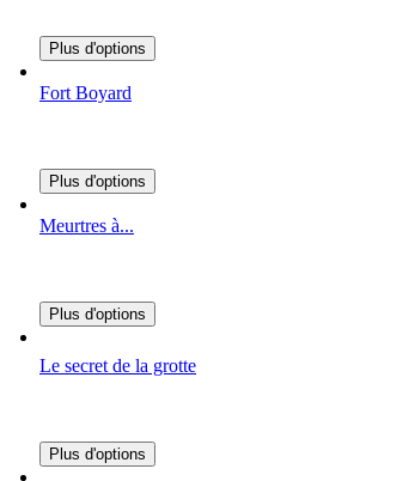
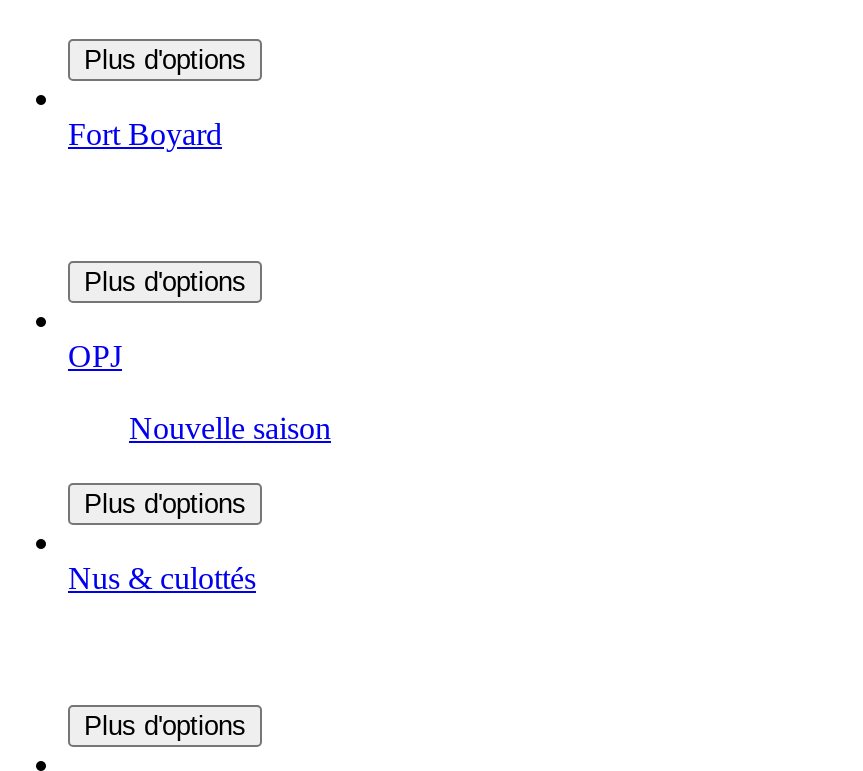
[39,215,134,236] Meurtres à... -> [68,339,331,445] OPJ | Nouvelle saison
[39,355,196,376] Le secret de la grotte -> [68,561,256,595] Nus & culottés

